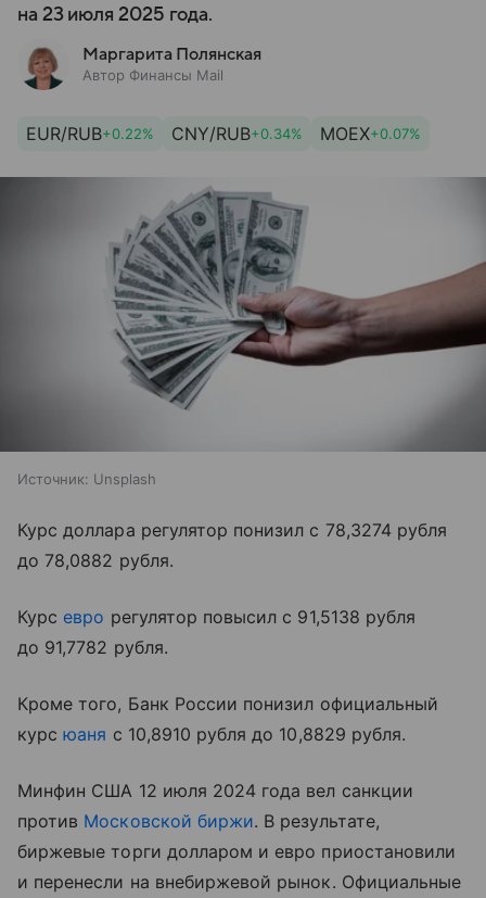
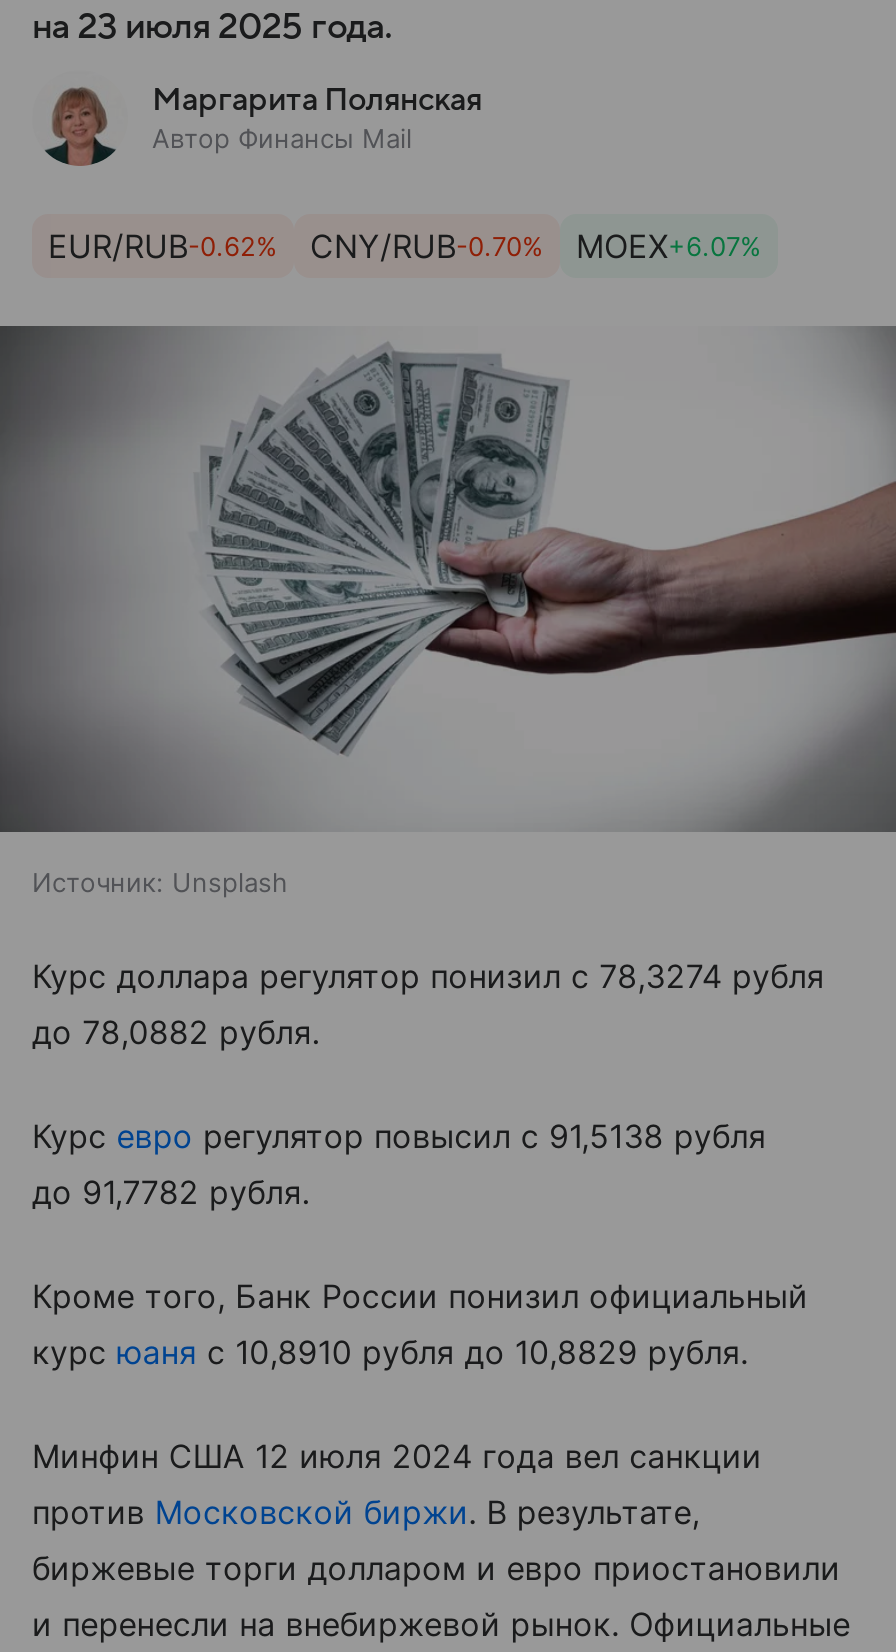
[26,123,154,144] EUR/RUB+0.22% -> [48,226,278,266] EUR/RUB-0.62%
[171,123,303,144] CNY/RUB+0.34% -> [310,226,544,266] CNY/RUB-0.70%
[320,123,421,144] MOEX+0.07% -> [576,226,762,266] MOEX+6.07%

